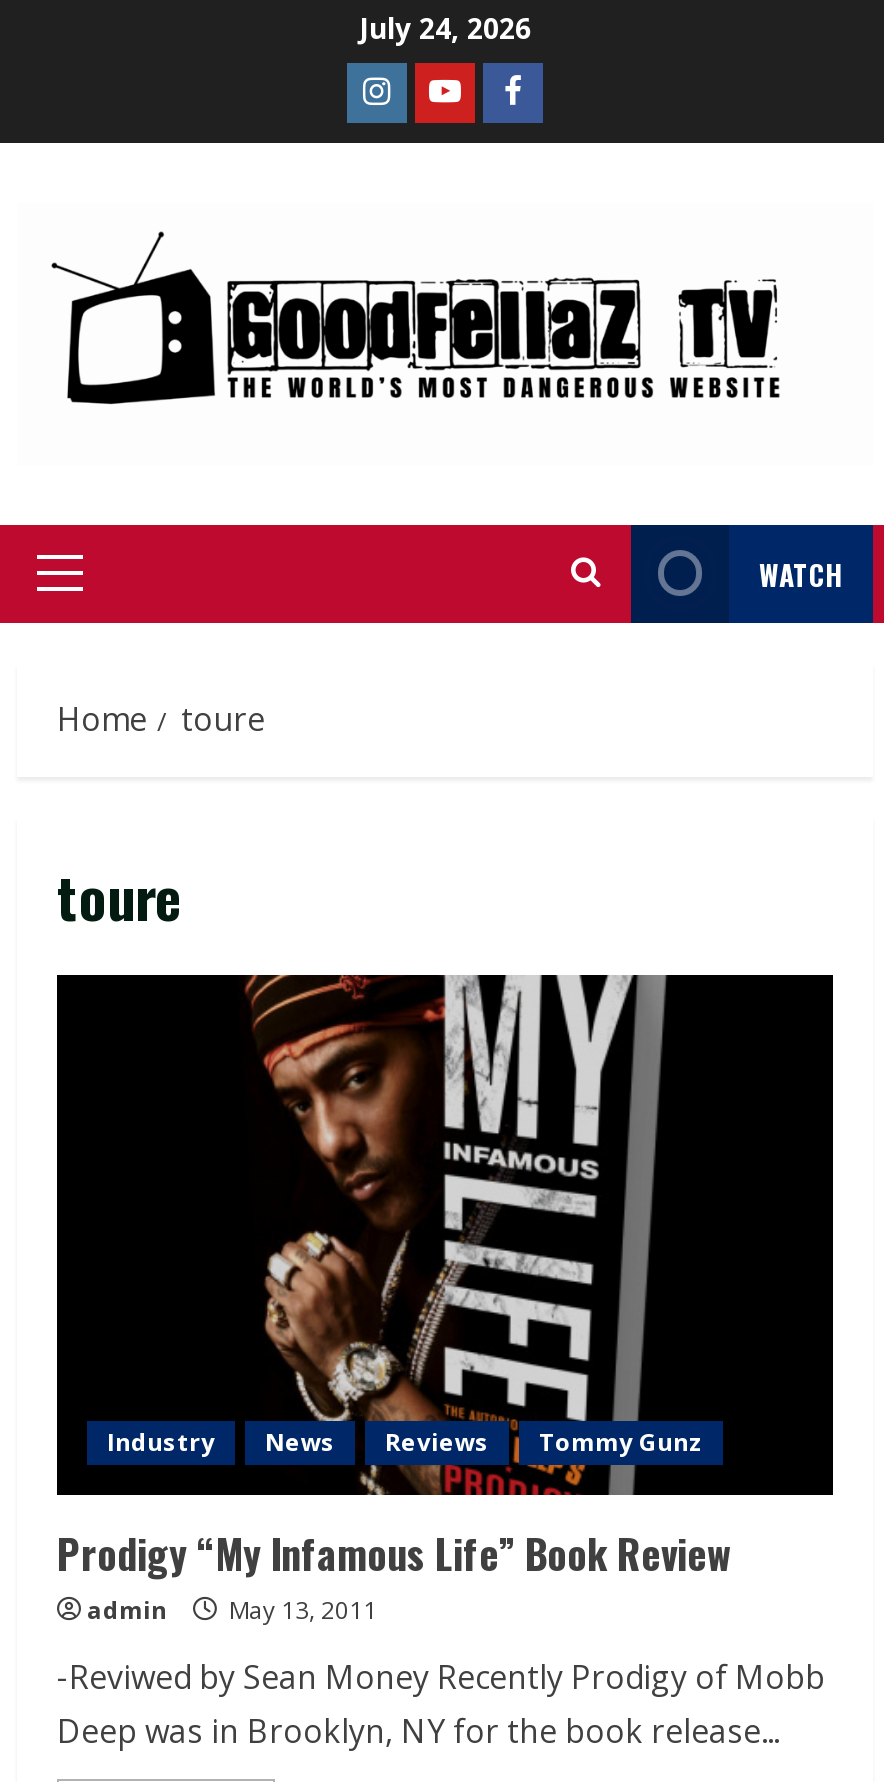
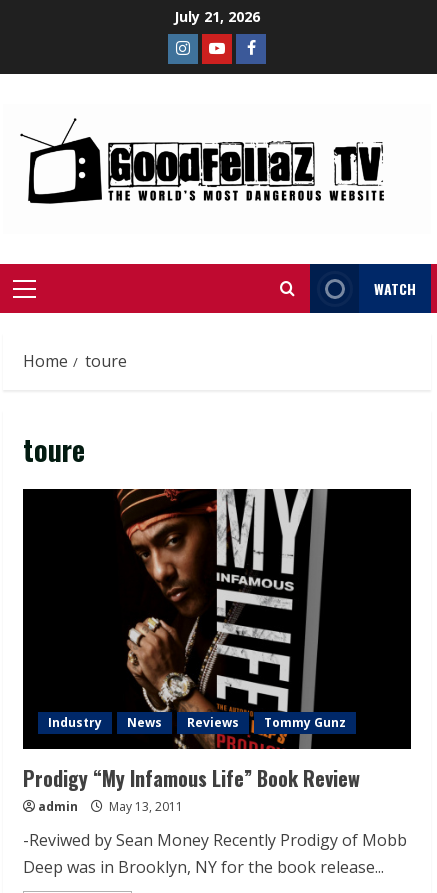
[359,9,531,47] July 24, 2026 -> [174,7,260,26] July 21, 2026

